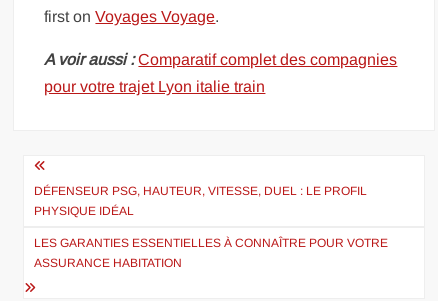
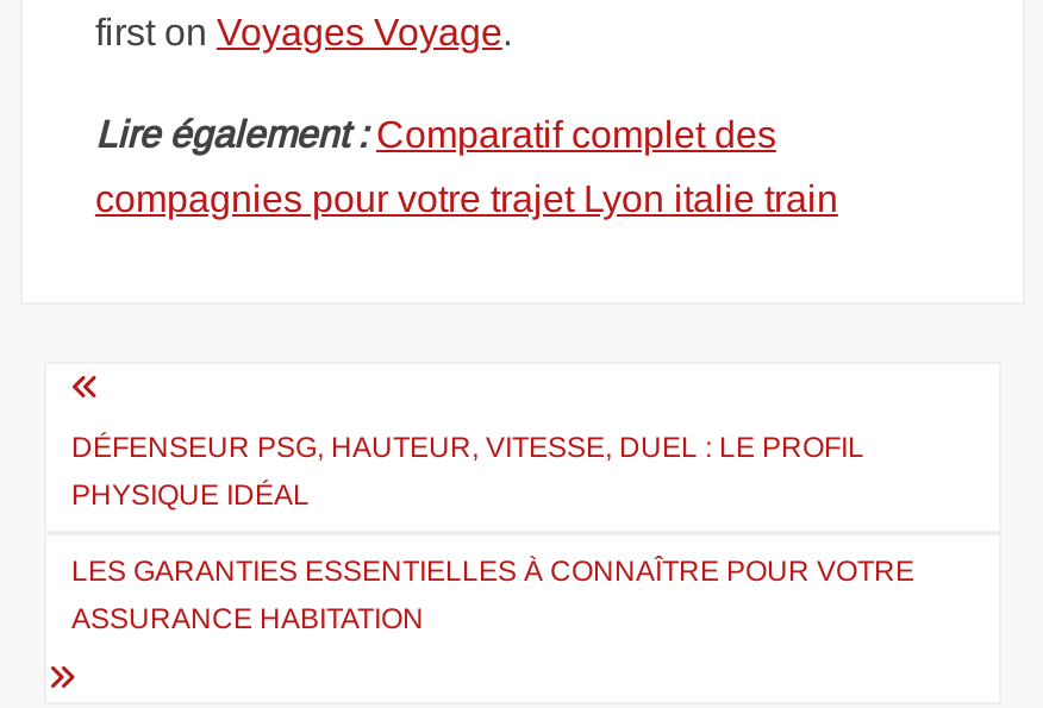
[44,51,397,68] A voir aussi : Comparatif complet des compagnies -> [95,114,776,155] Lire également : Comparatif complet des
[44,78,265,95] pour votre trajet Lyon italie train -> [95,178,838,219] compagnies pour votre trajet Lyon italie train

